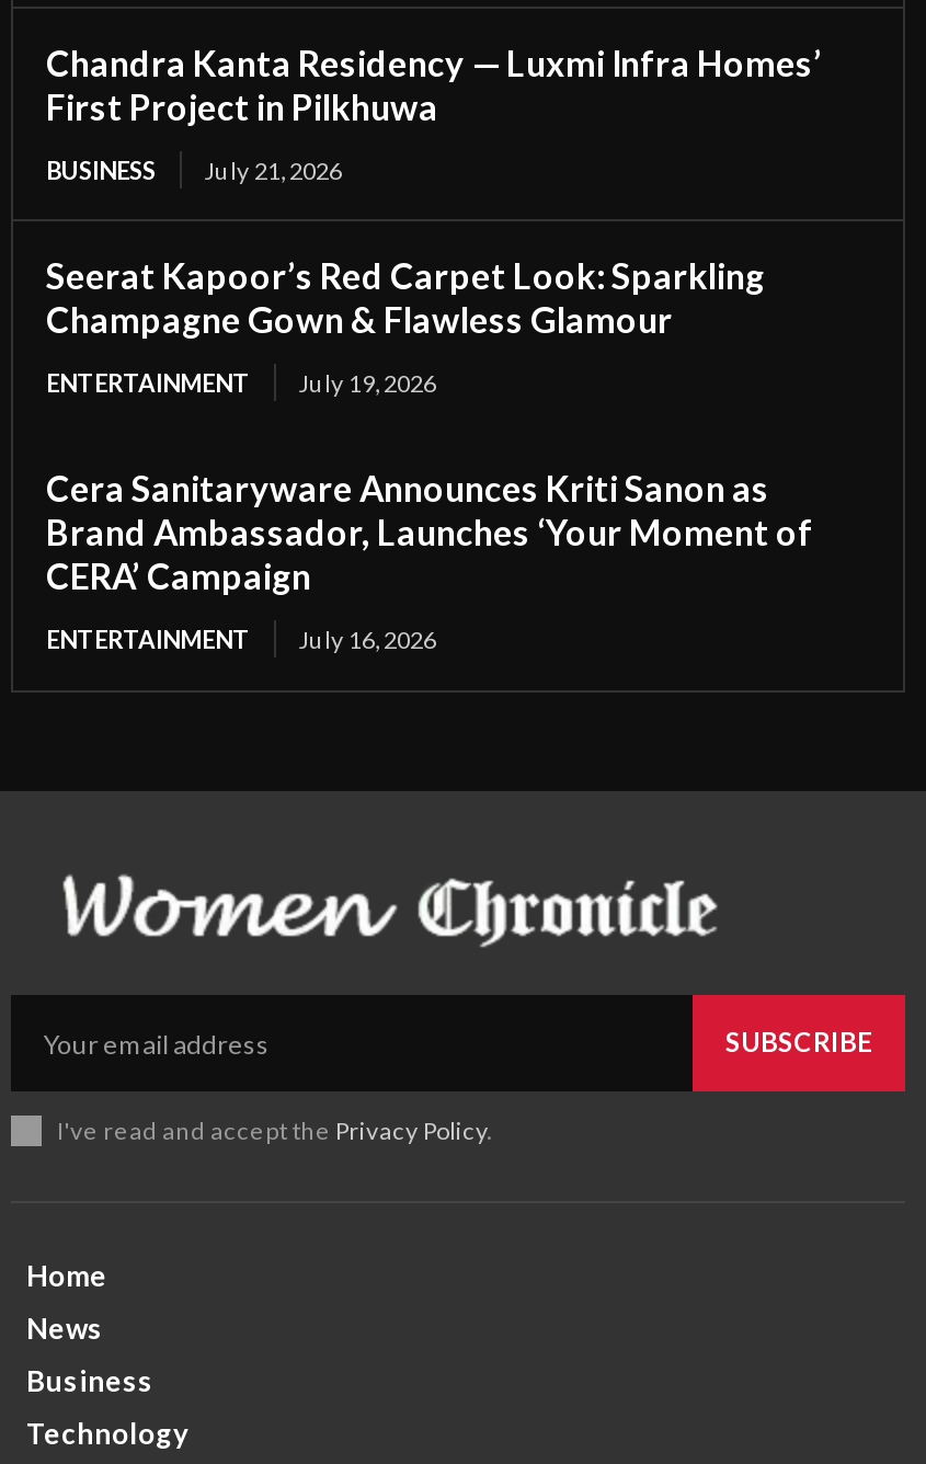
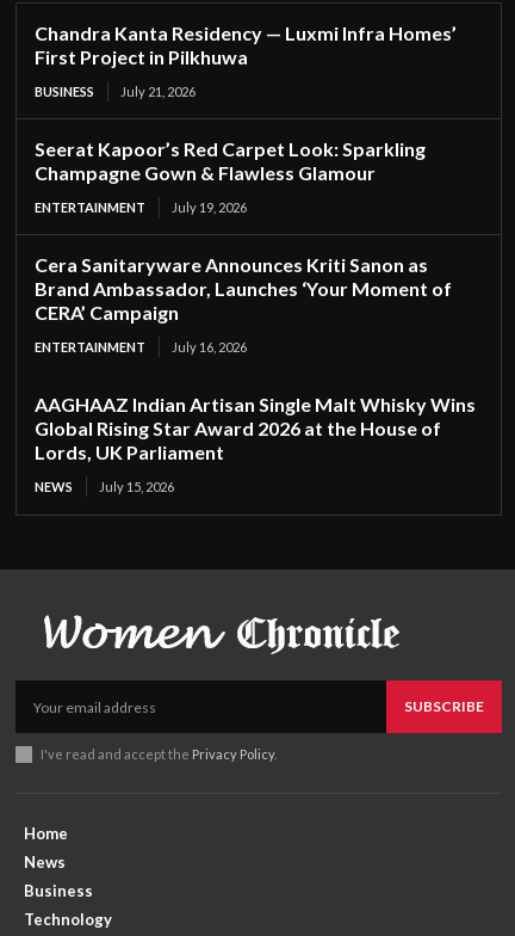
none -> [35,393,476,495] AAGHAAZ Indian Artisan Single Malt Whisky Wins | Global Rising Star Award 2026 at the House of | Lords, UK Parliament | NEWS | July 15, 2026

